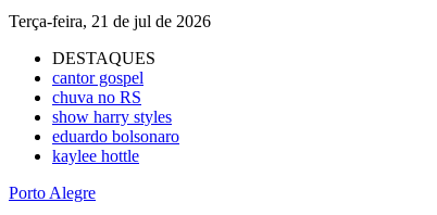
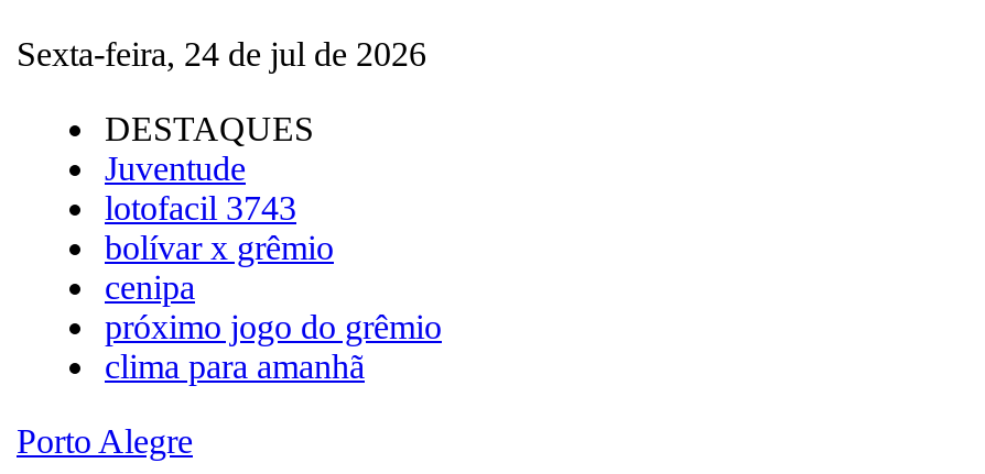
[9,12,211,30] Terça-feira, 21 de jul de 2026 -> [17,35,426,73] Sexta-feira, 24 de jul de 2026
[52,68,179,165] cantor gospel | chuva no RS | show harry styles | eduardo bolsonaro | kaylee hottle -> [105,150,442,385] Juventude | lotofacil 3743 | bolívar x grêmio | cenipa | próximo jogo do grêmio | clima para amanhã

